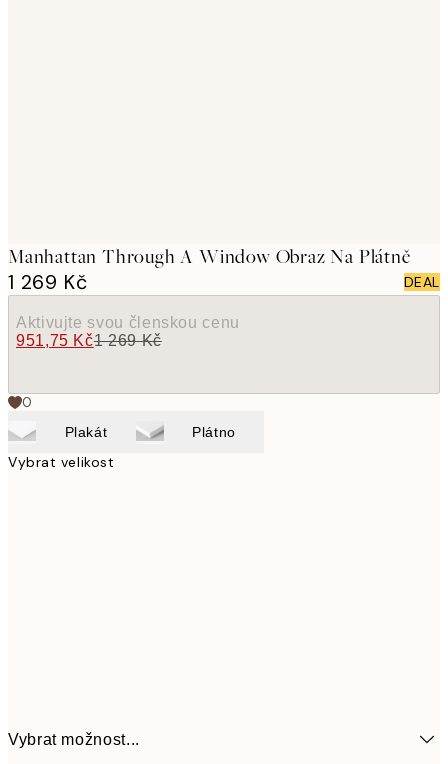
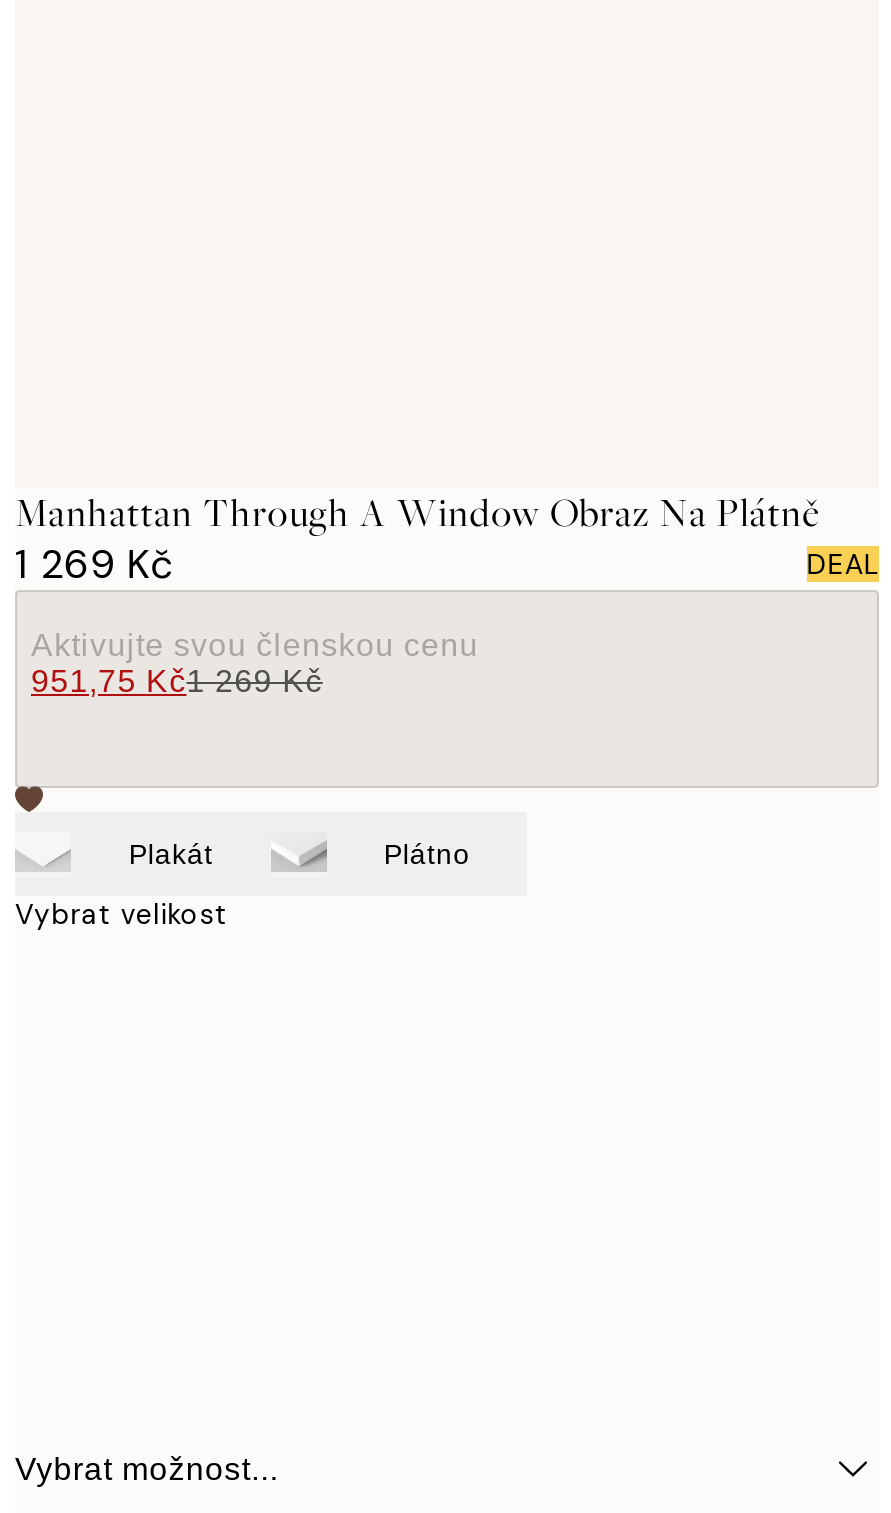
[22,394,32,411] 0 -> none

